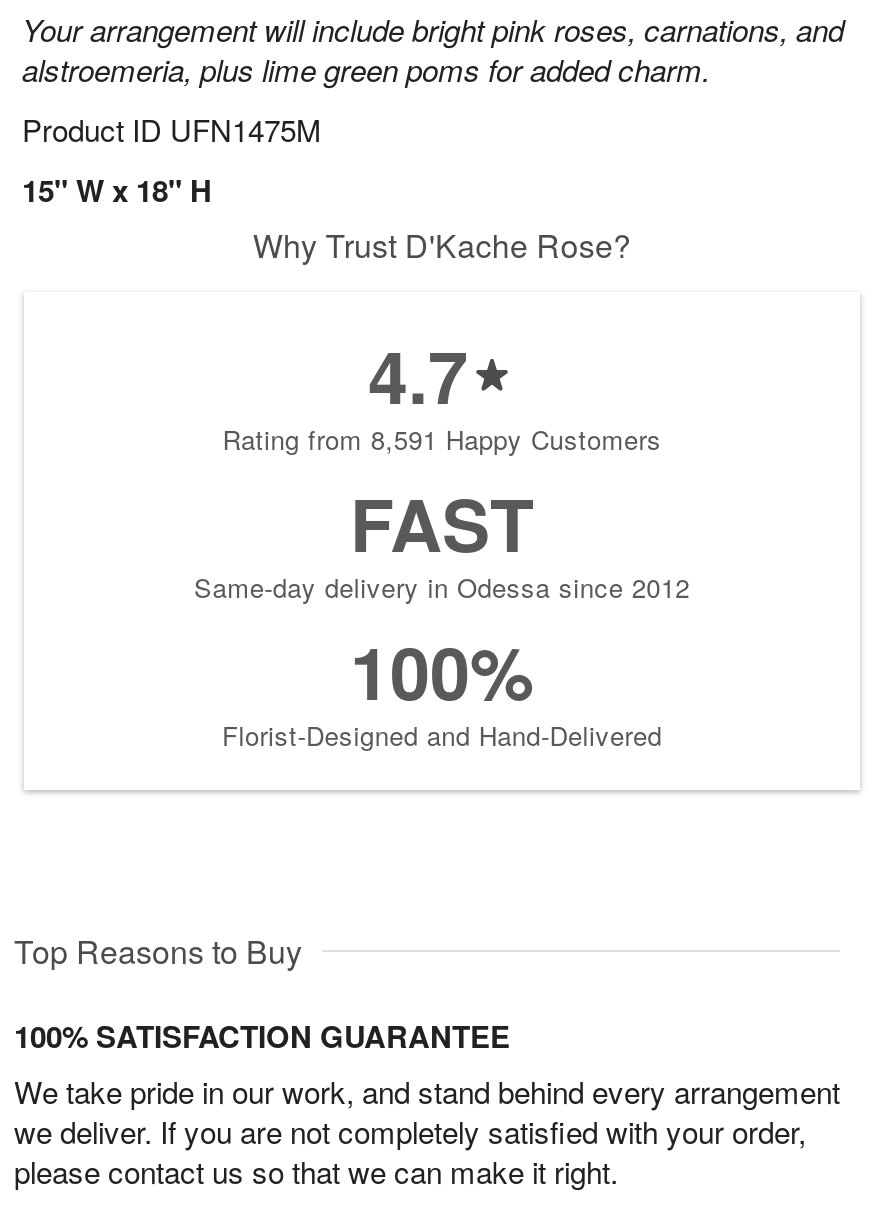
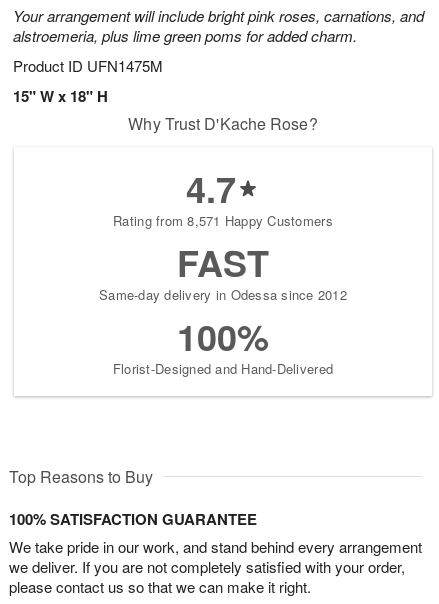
[222,421,662,459] Rating from 8,591 Happy Customers -> [113,211,333,230] Rating from 8,571 Happy Customers

